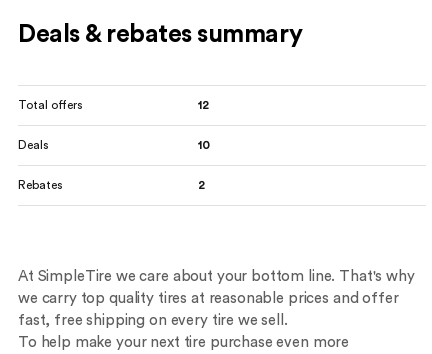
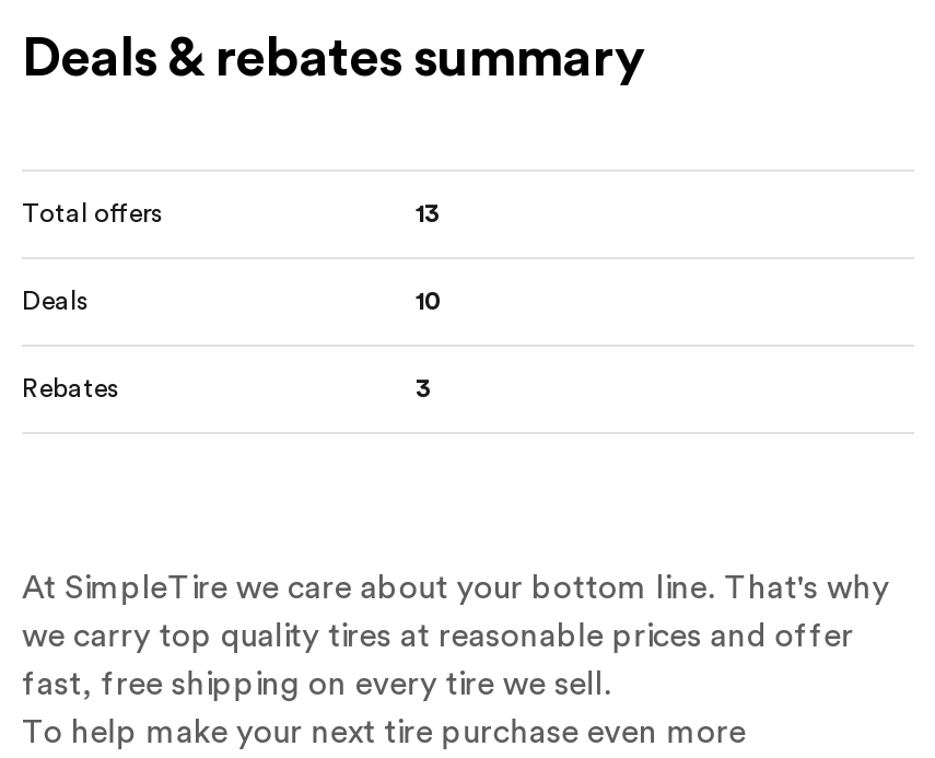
[198,99,209,111] 12 -> [416,200,440,226] 13
[198,179,205,191] 2 -> [416,375,431,401] 3

